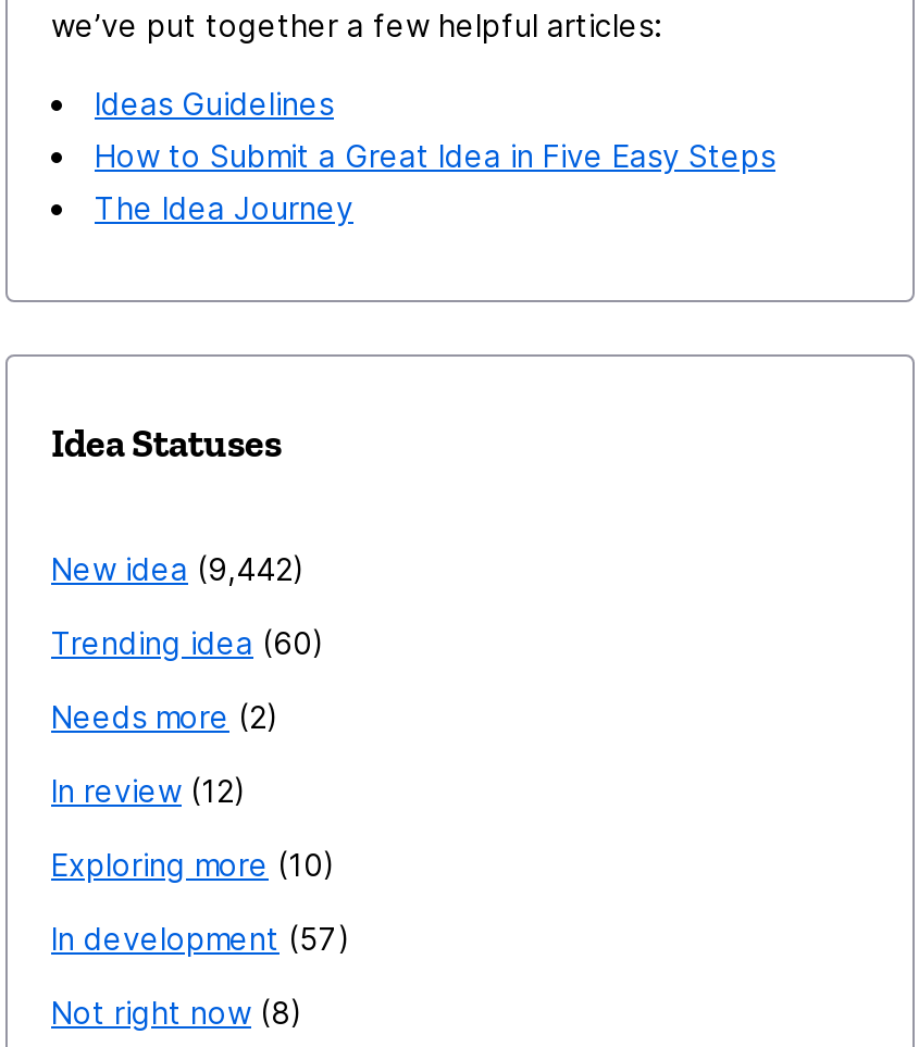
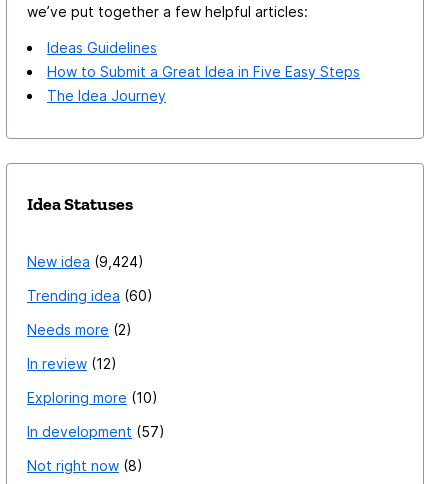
[51,551,293,588] New idea 9,442 -> [27,253,138,270] New idea 9,424

